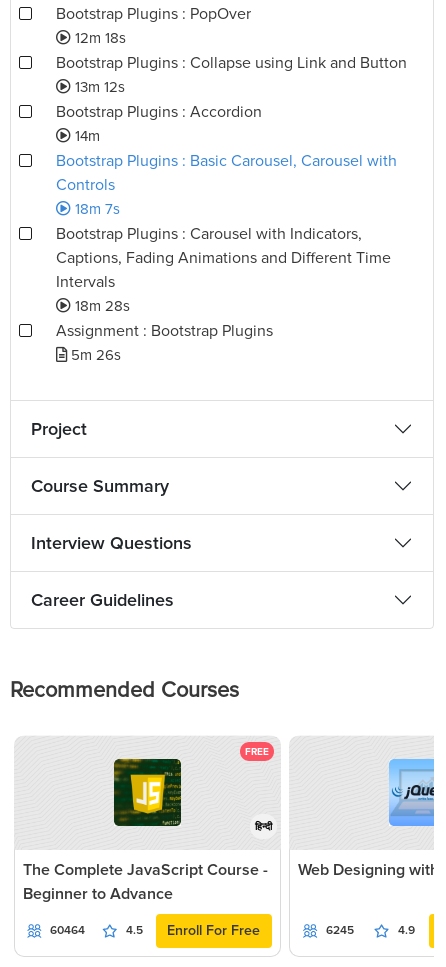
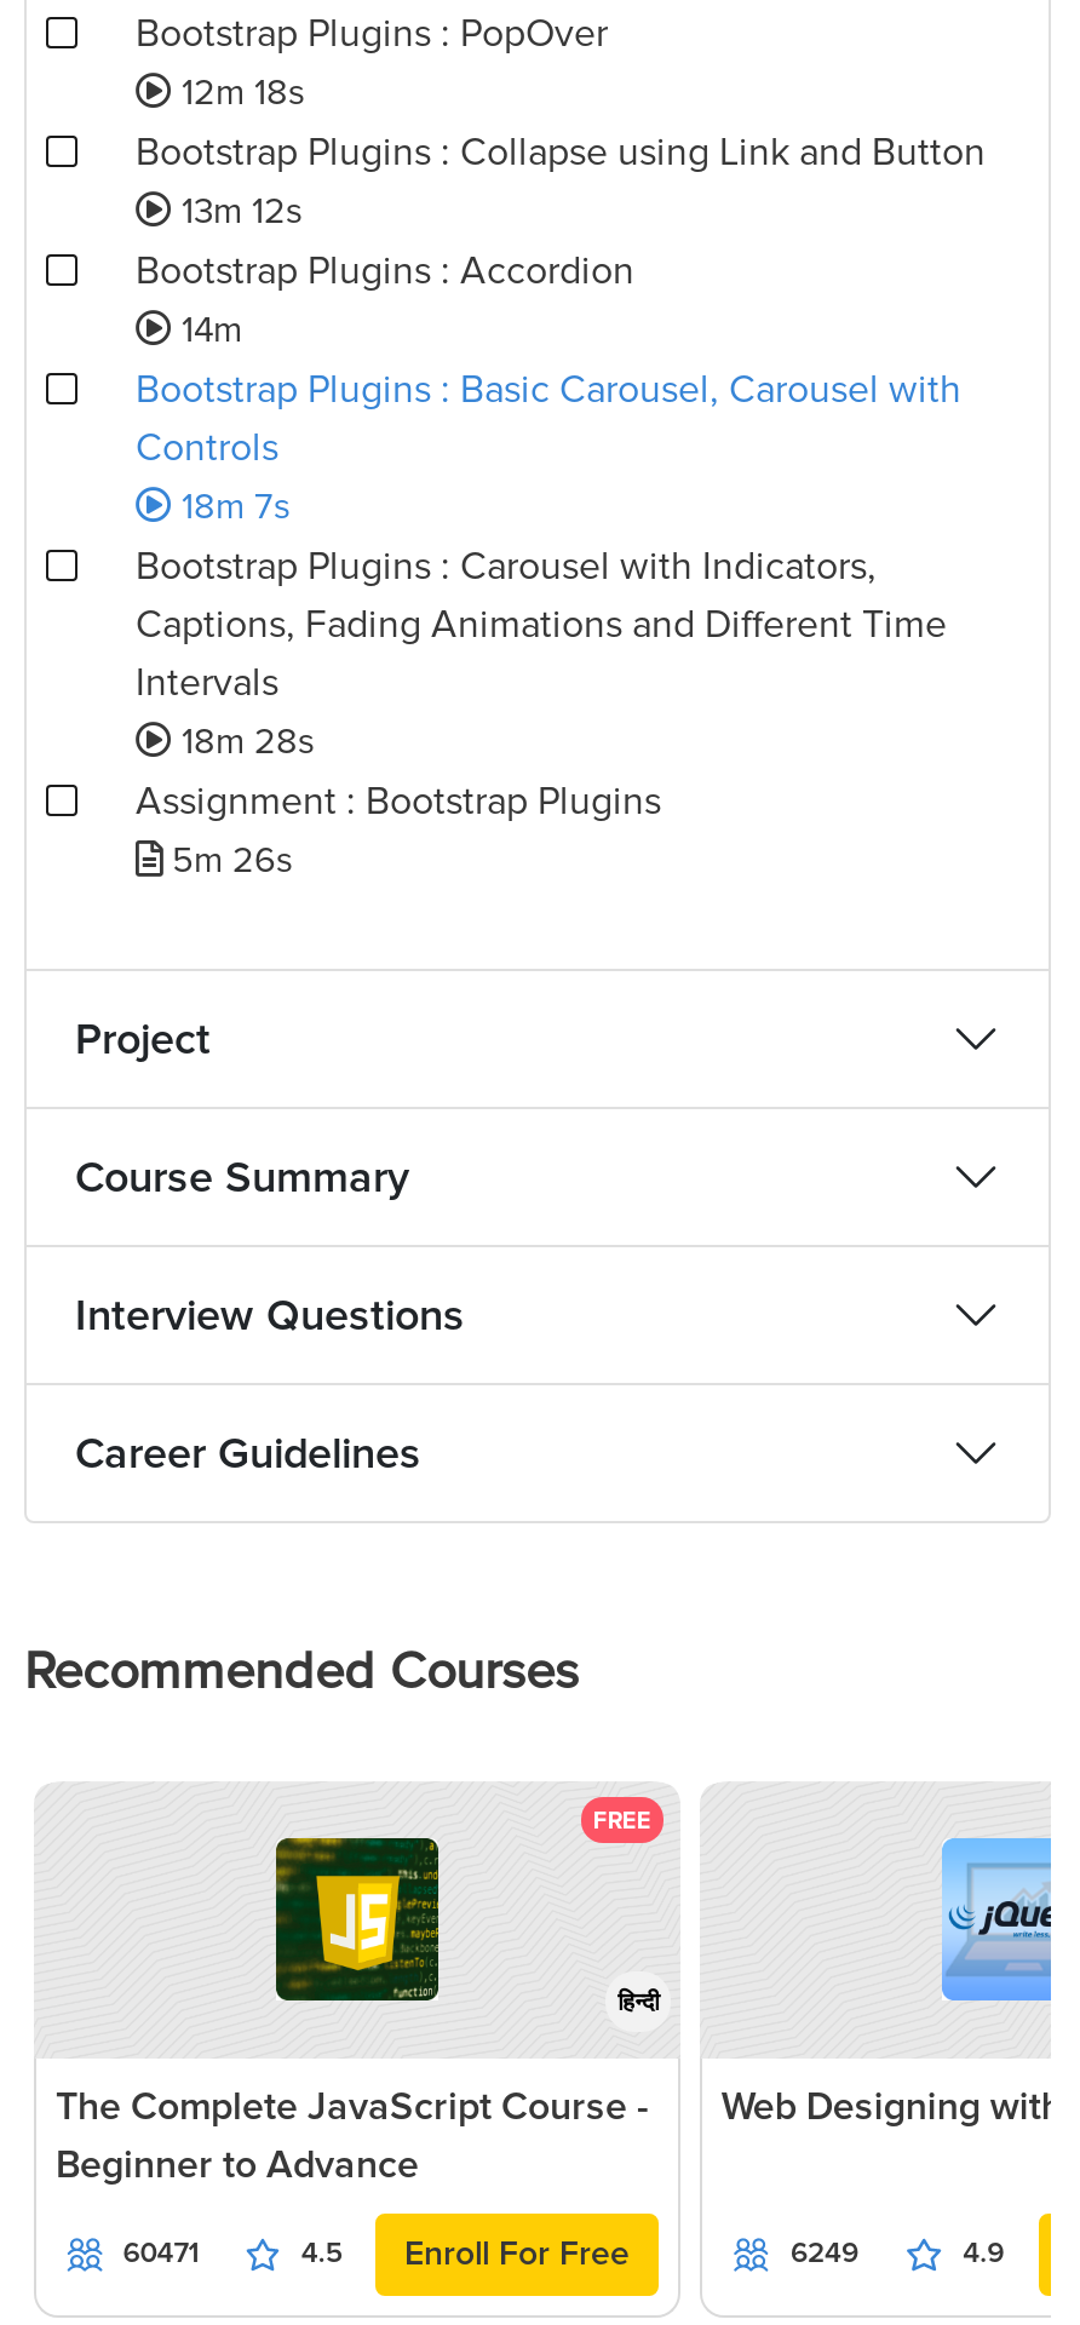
[50,923,85,938] 60464 -> [123,2235,201,2271] 60471
[326,923,354,938] 6245 -> [791,2235,858,2271] 6249

